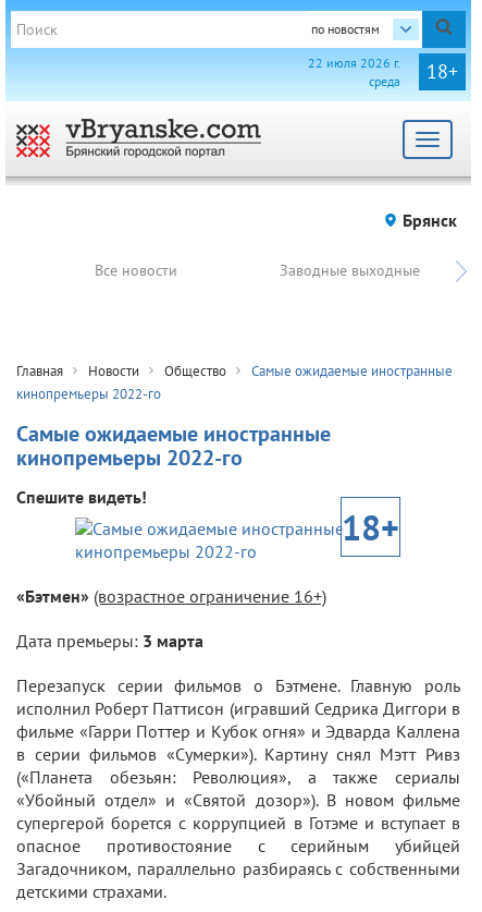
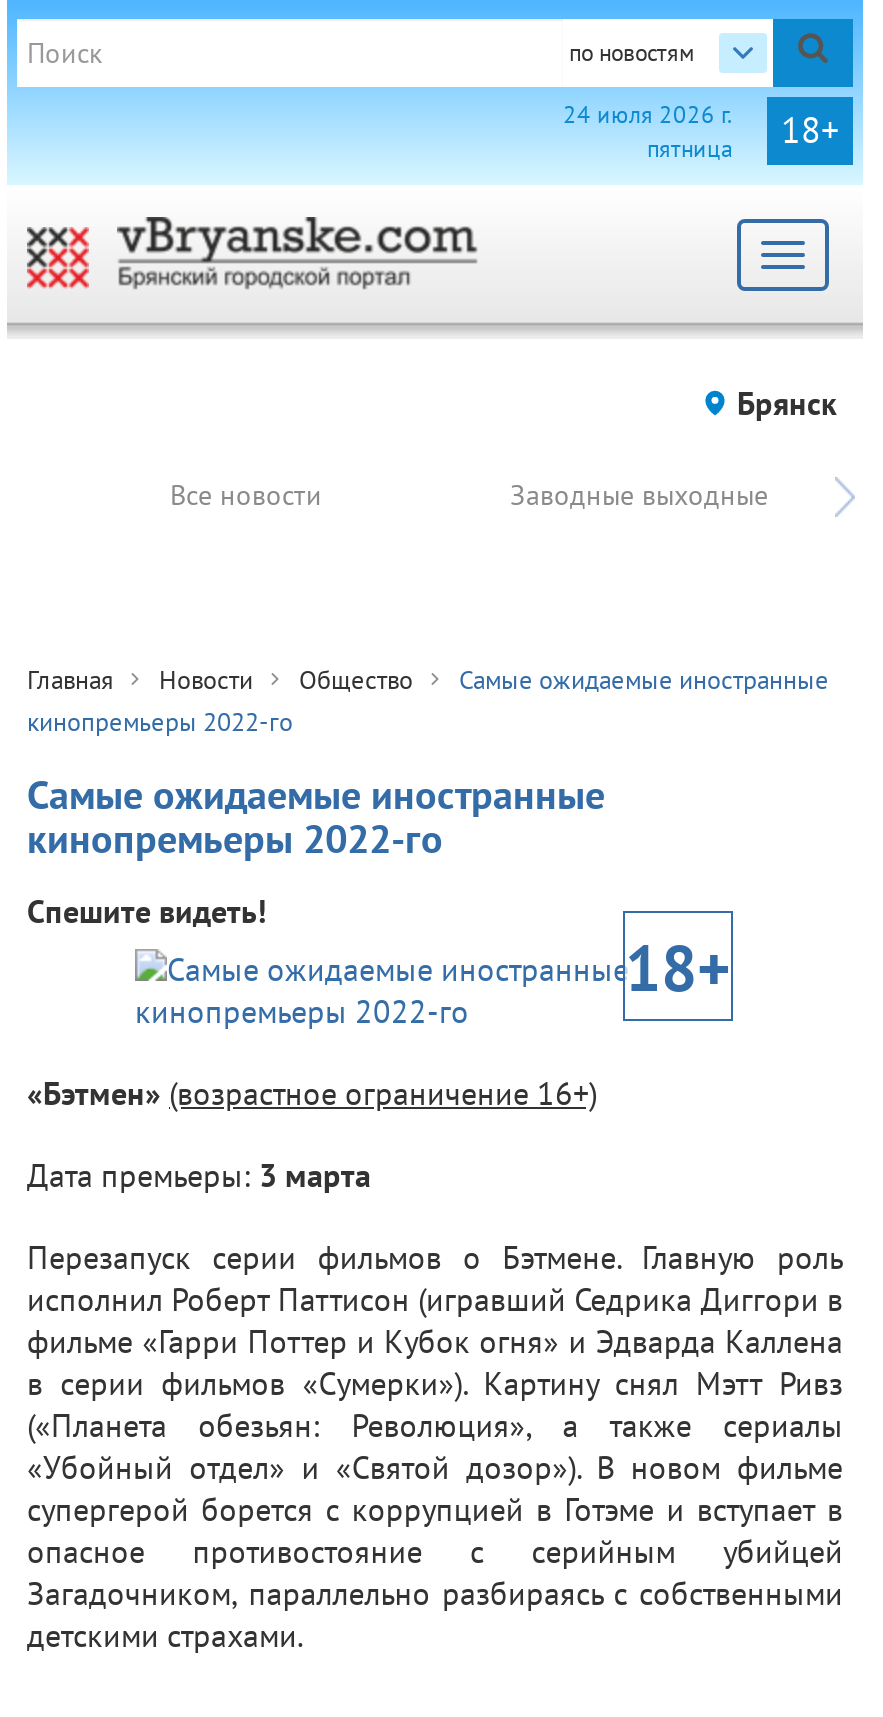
[308,54,400,89] 22 июля 2026 г. | среда -> [563,99,733,163] 24 июля 2026 г. | пятница

